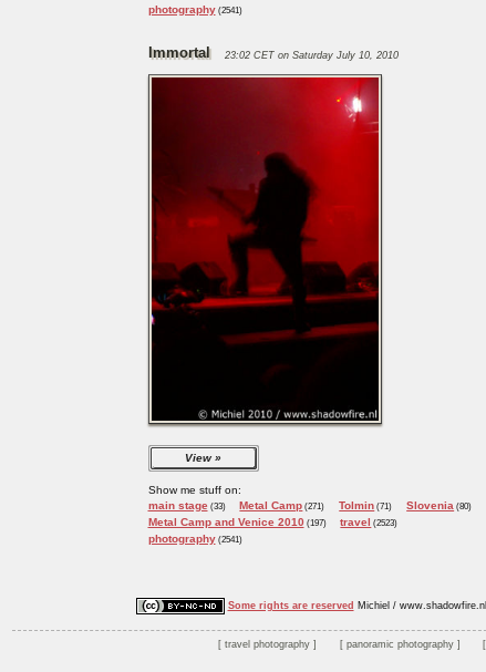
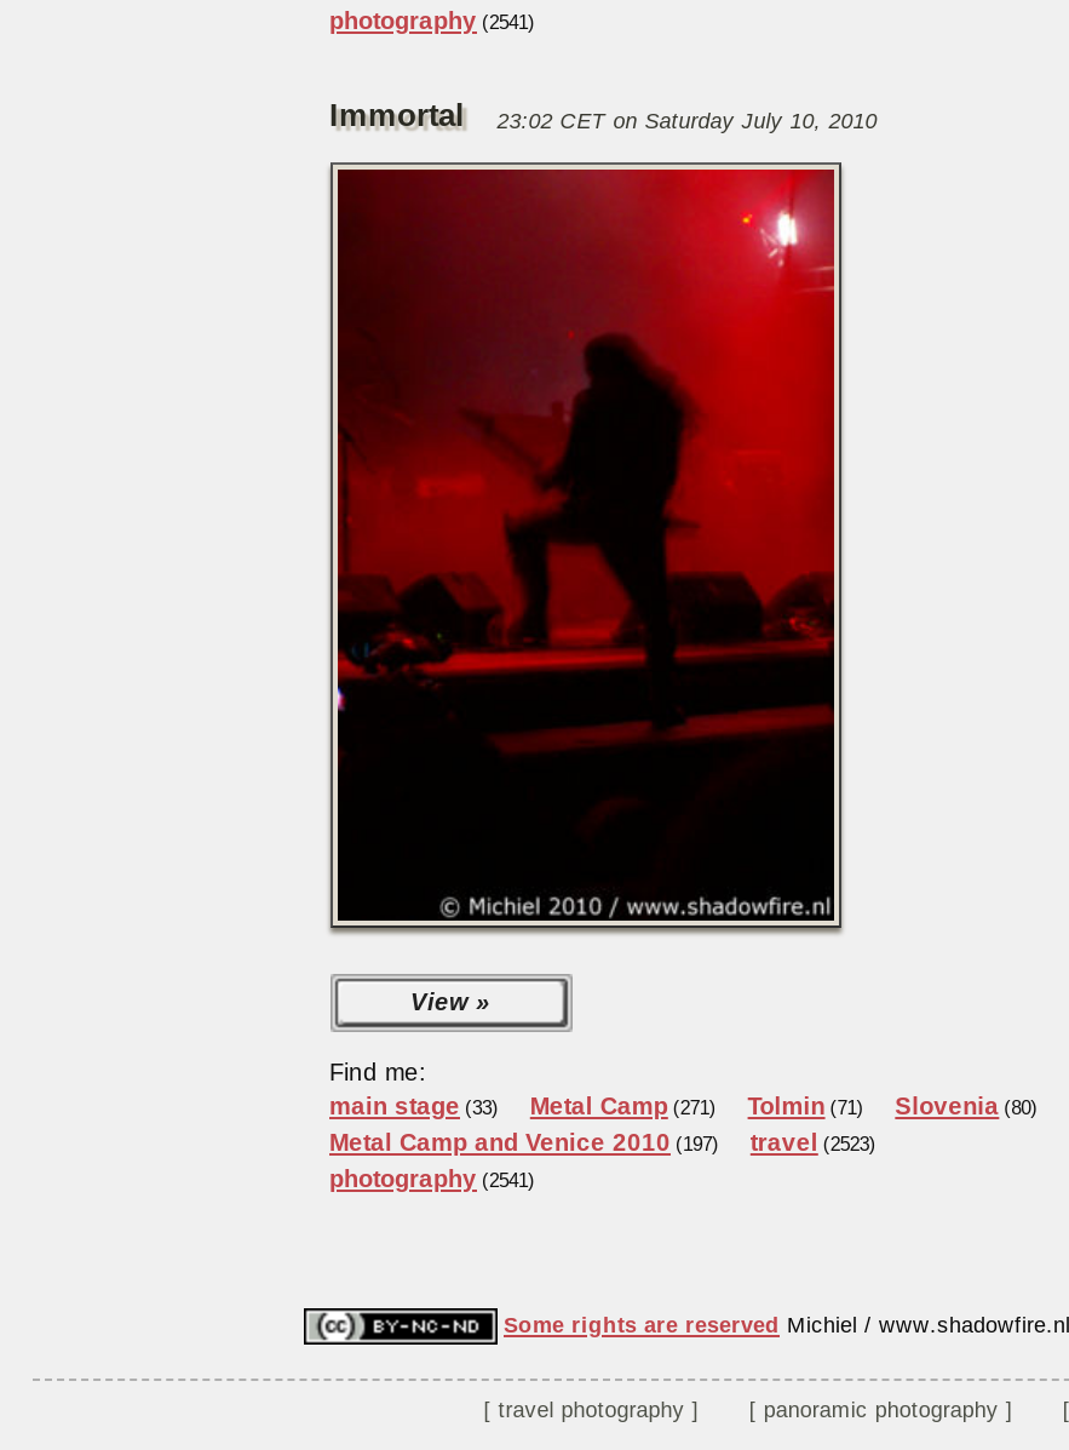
[148,483,241,495] Show me stuff on: -> [329,1058,426,1084] Find me:

